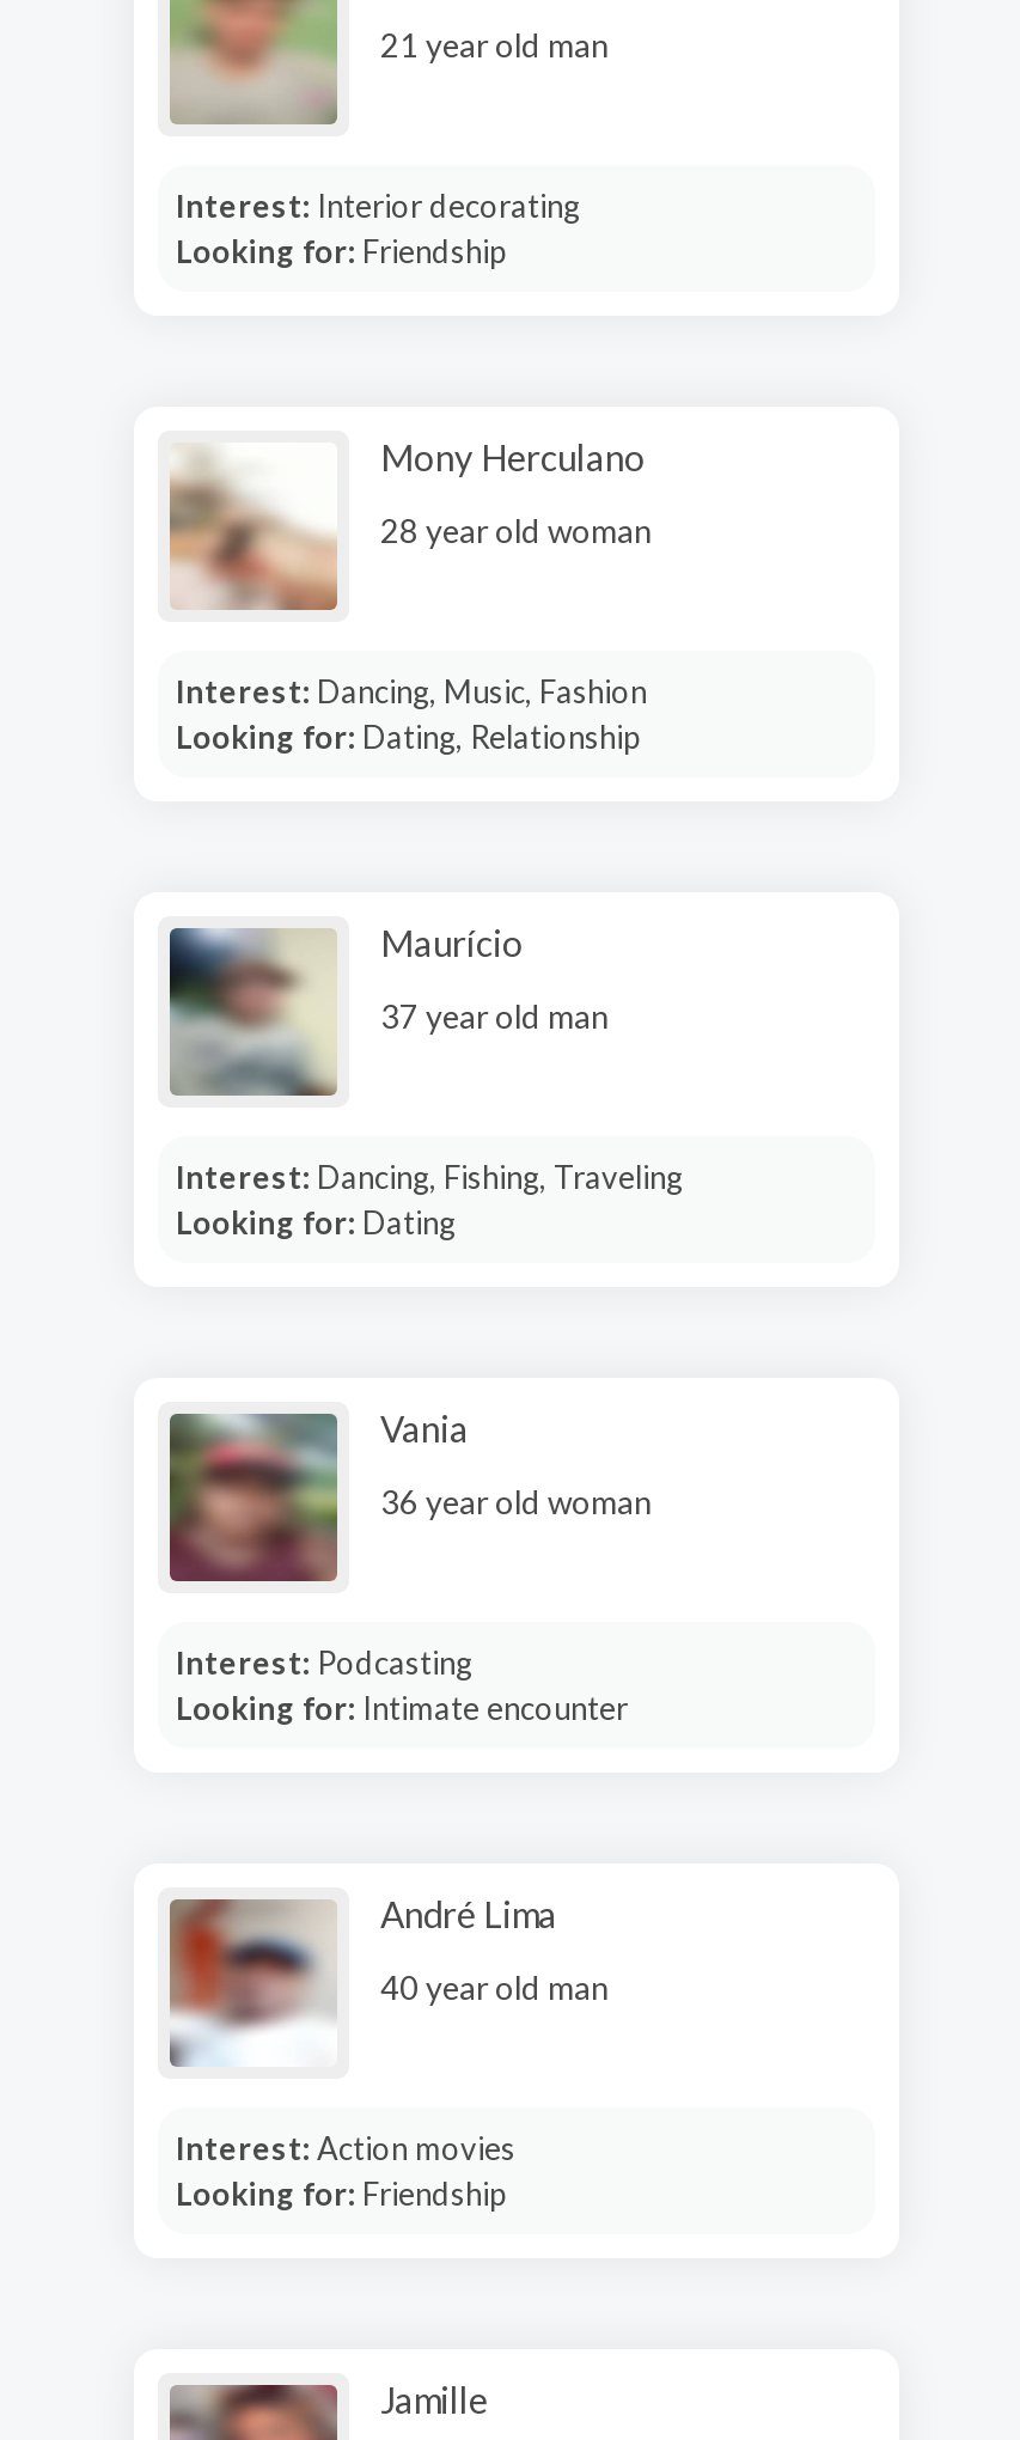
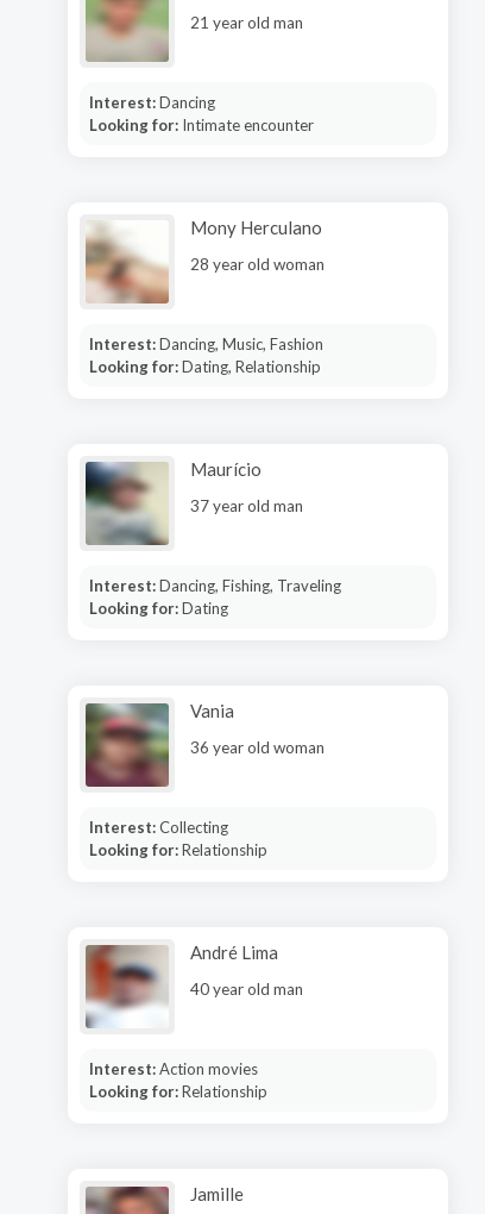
[176,185,580,269] Interest: Interior decorating | Looking for: Friendship -> [89,92,215,111] Interest: Dancing
[176,1642,472,1680] Interest: Podcasting -> [89,817,267,859] Interest: Collecting | Looking for: Relationship
moved [176,1688,628,1726] -> [89,115,313,134]: Looking for: Intimate encounter
[176,2173,508,2212] Looking for: Friendship -> [89,1081,267,1100] Looking for: Relationship

